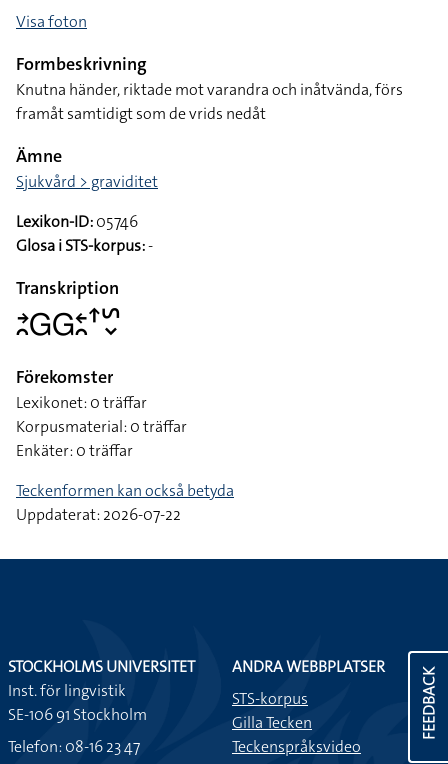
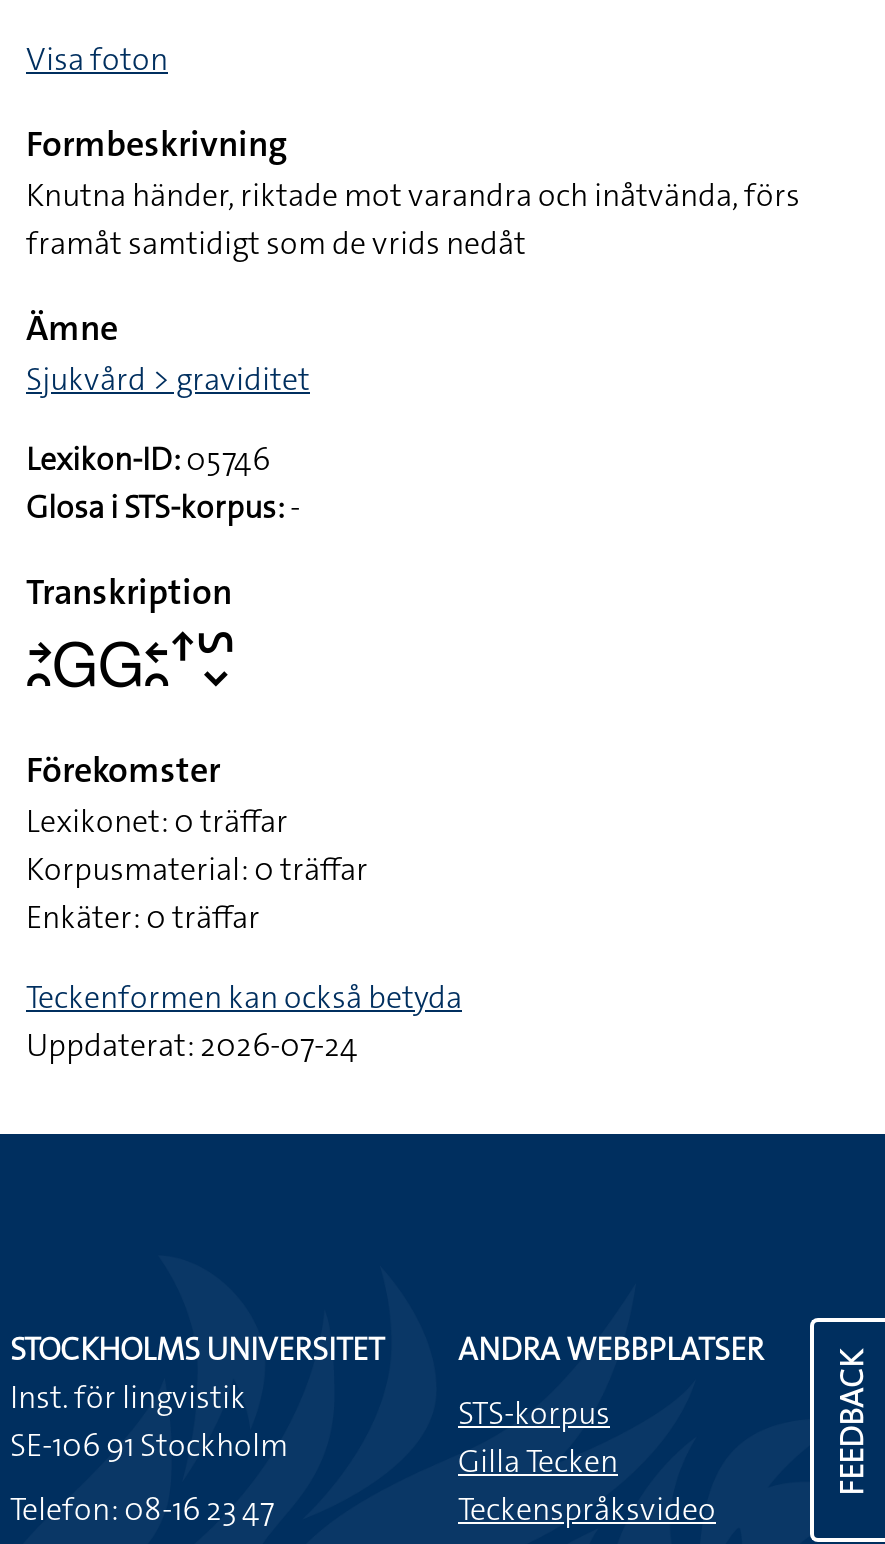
[16,504,181,525] Uppdaterat: 2026-07-22 -> [26,1024,358,1066] Uppdaterat: 2026-07-24

